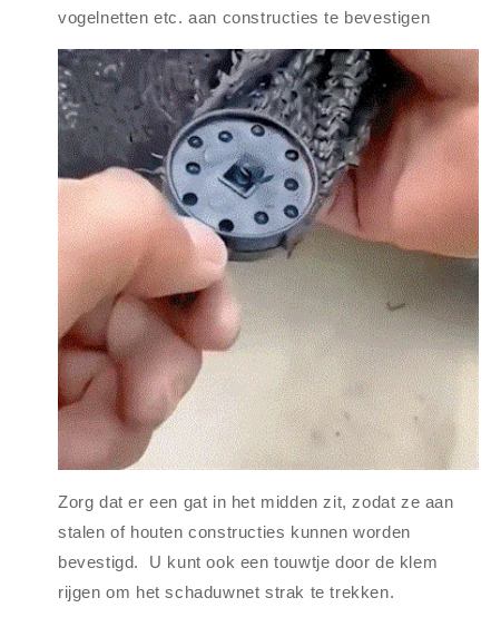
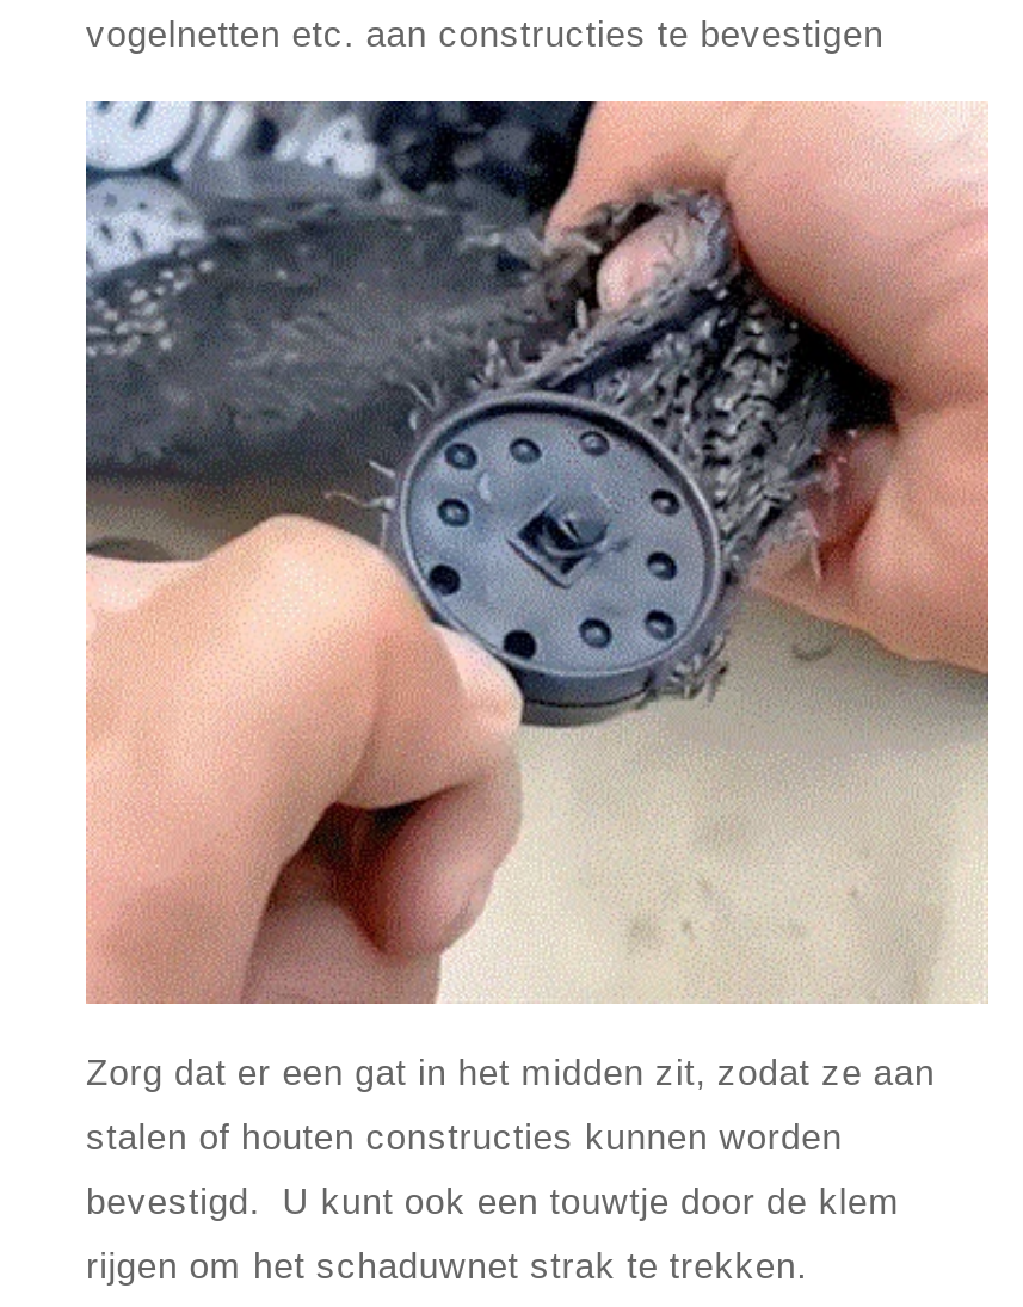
[57,48,480,470] [image] -> [84,99,991,1004] [image]

